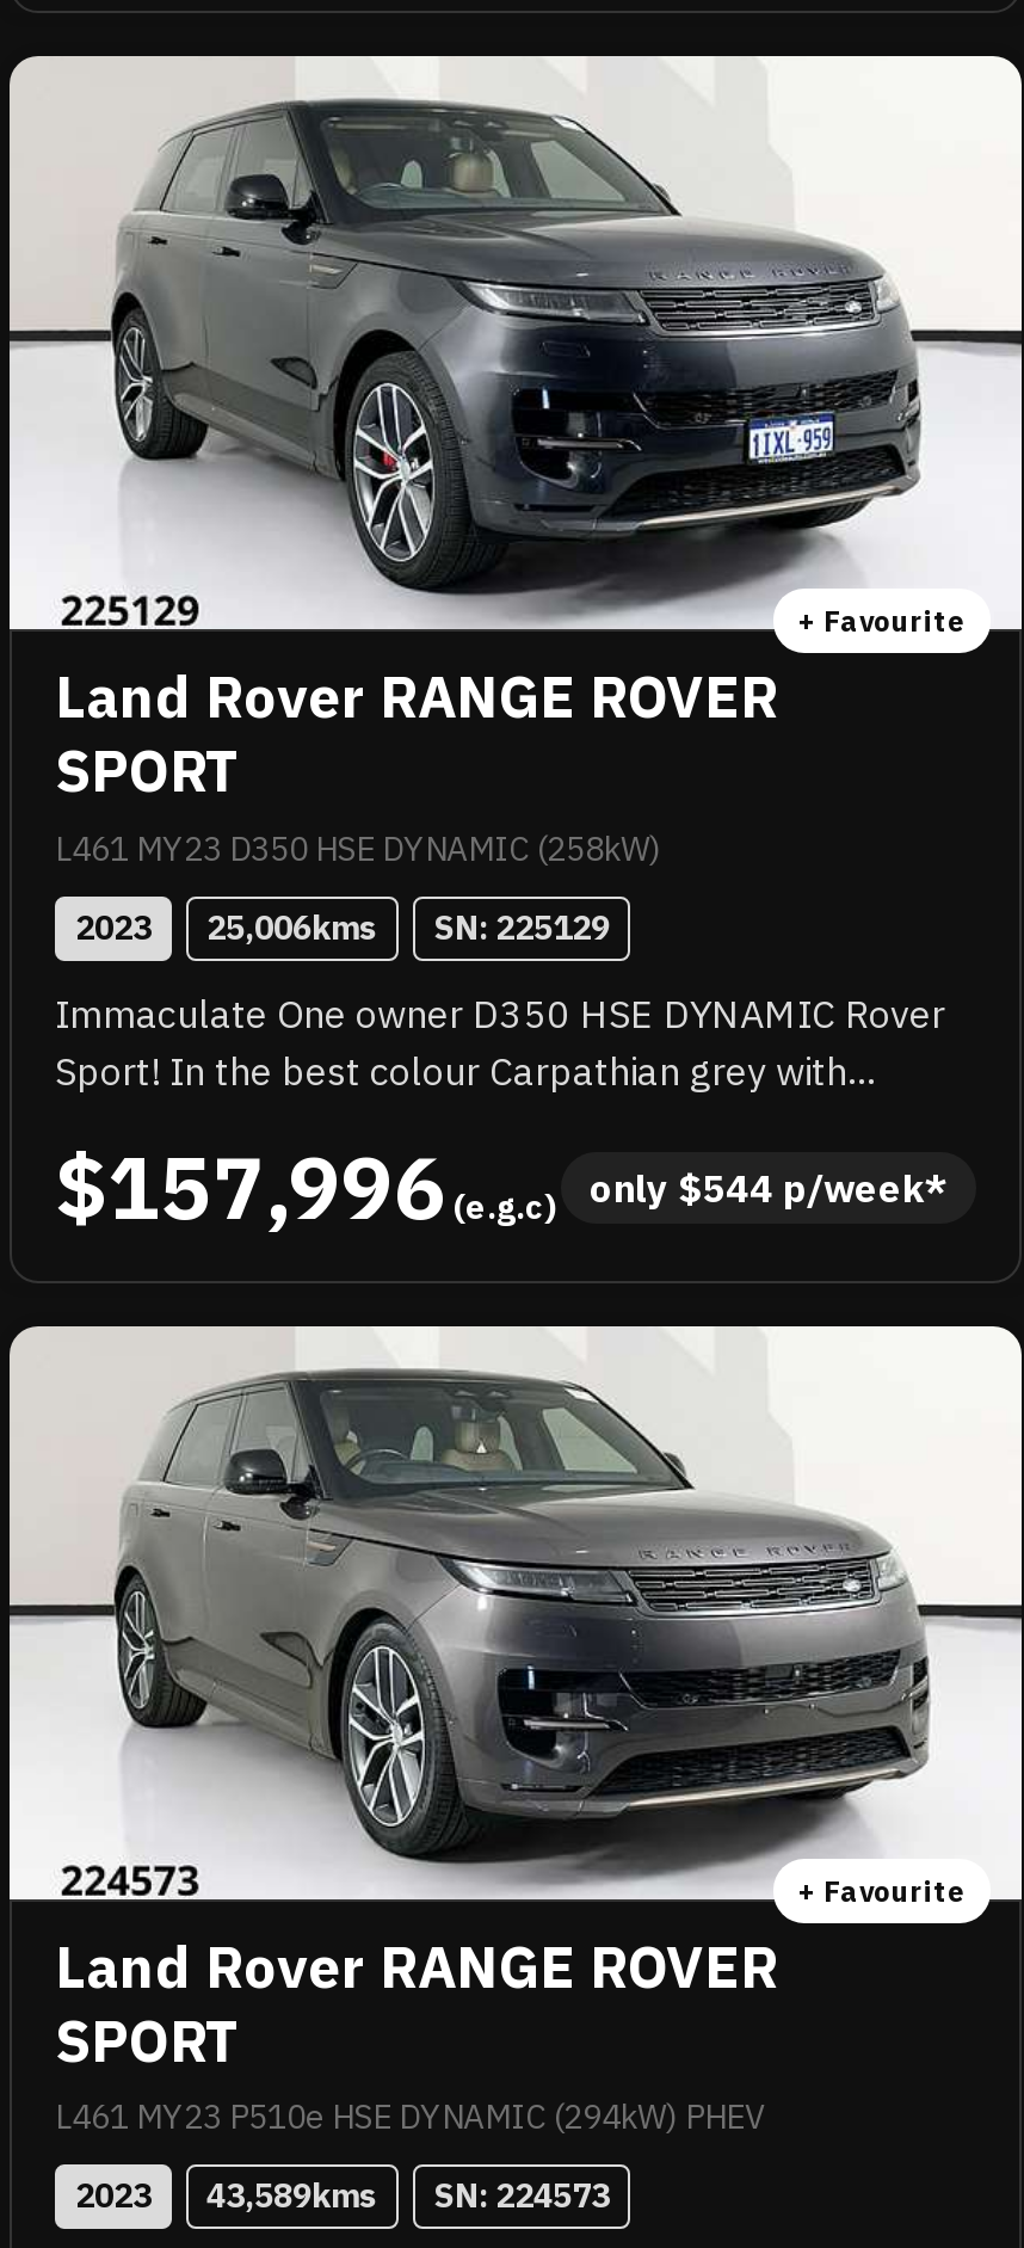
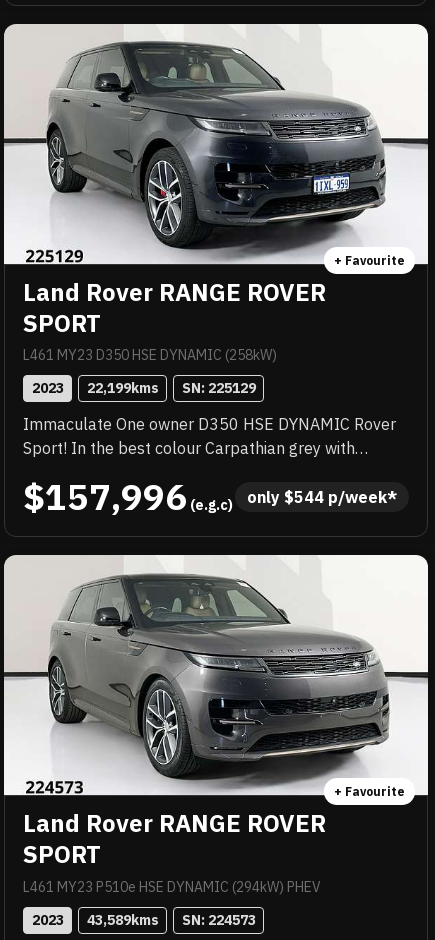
[75,905,610,948] 2023 25,006kms SN: 225129 -> [31,379,255,397] 2023 22,199kms SN: 225129

